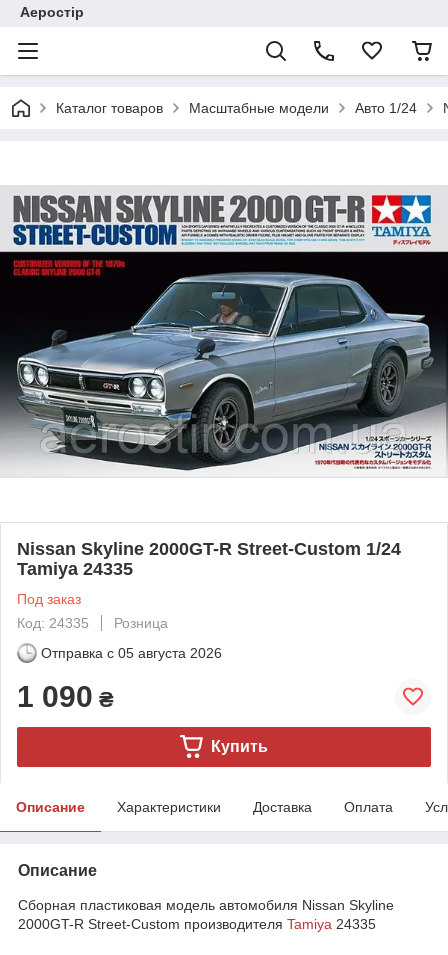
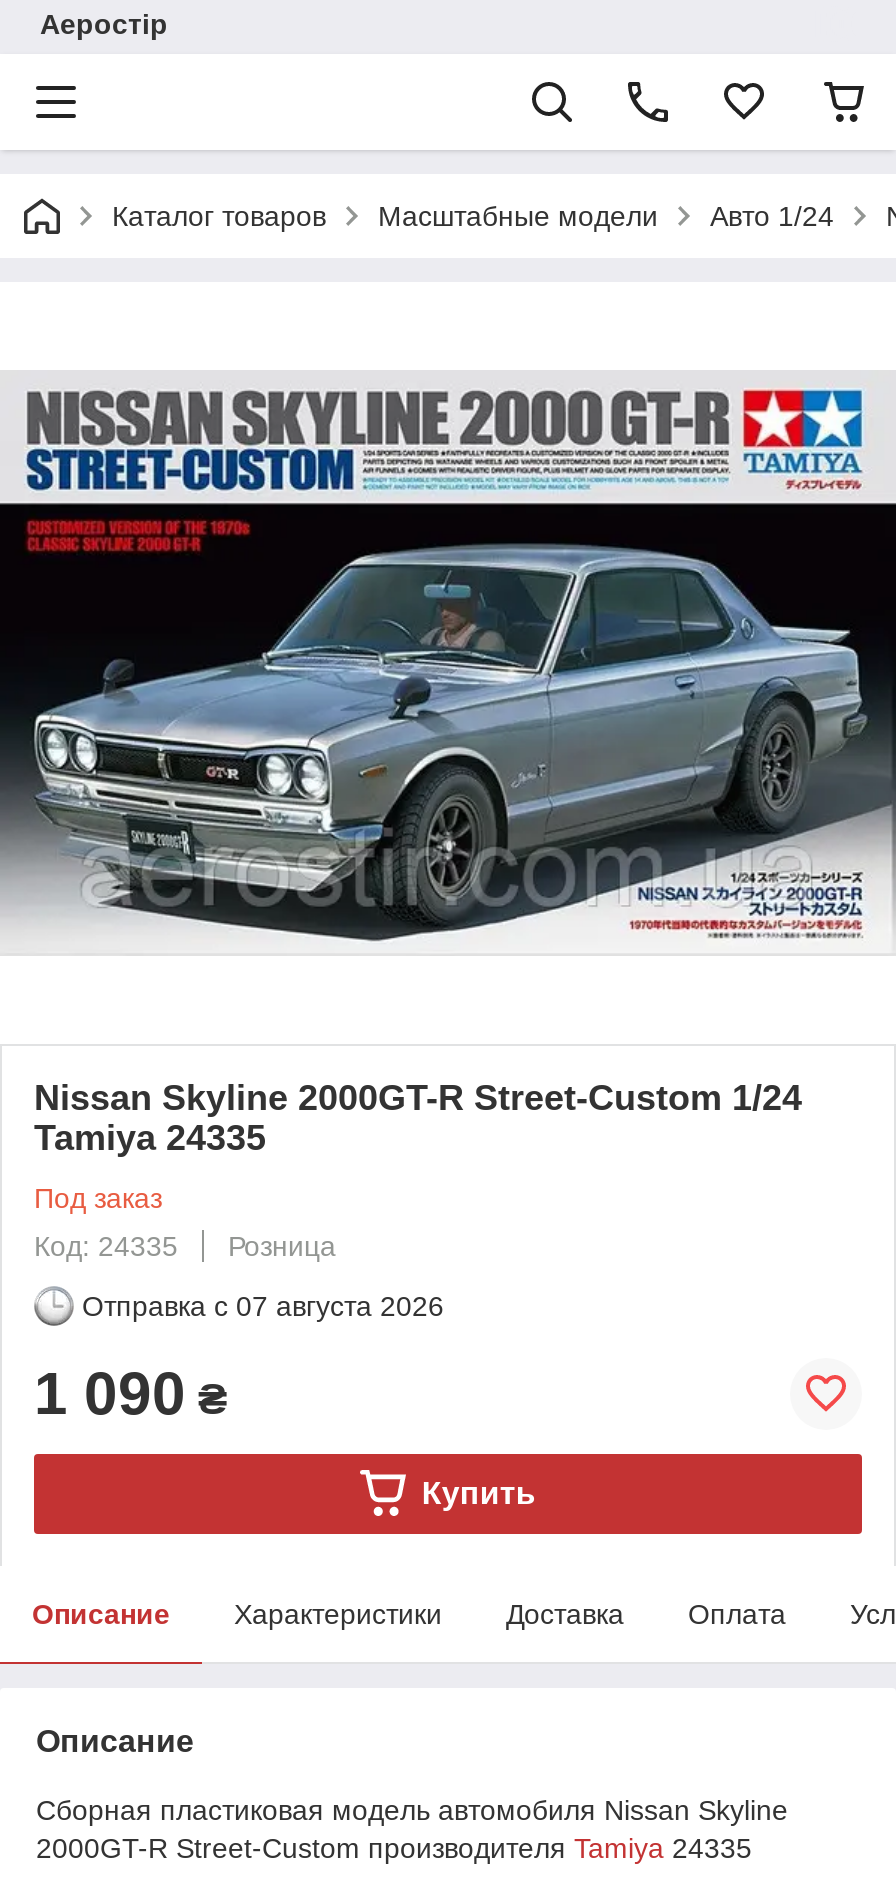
[41,645,222,661] Отправка с 05 августа 2026 -> [82,1290,444,1322] Отправка с 07 августа 2026

